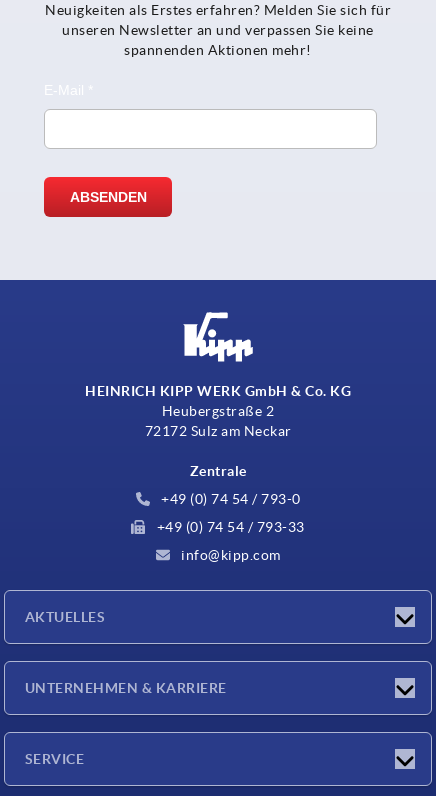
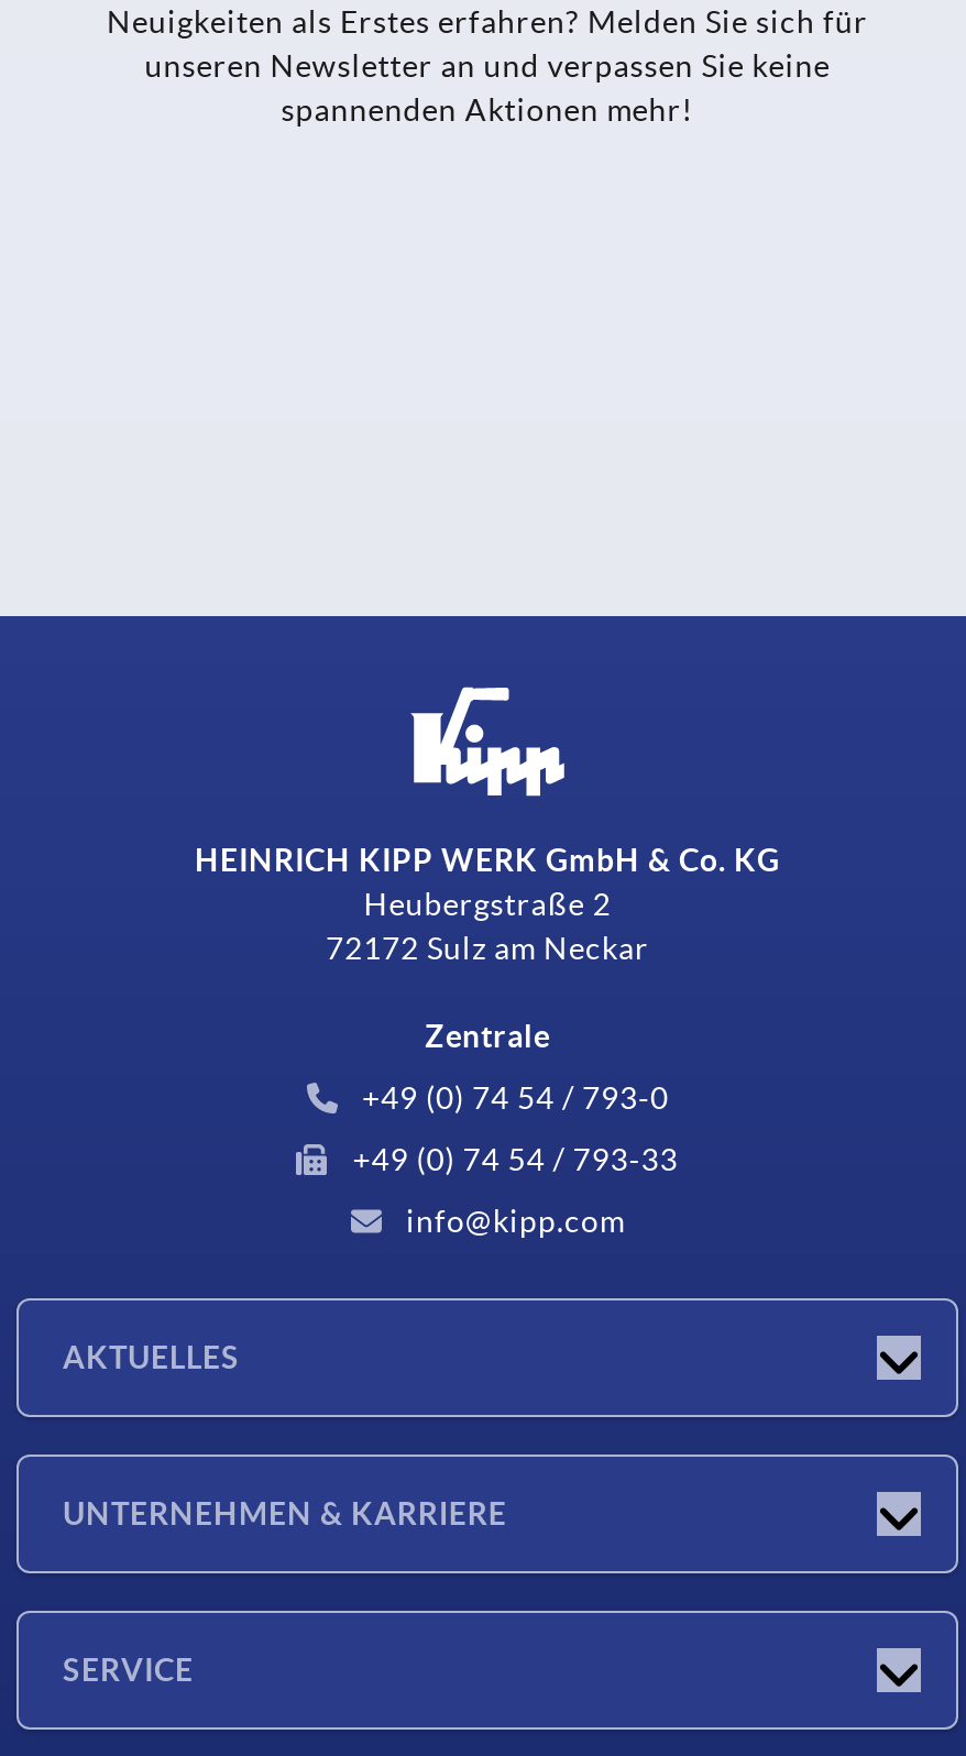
[43,176,173,218] [image] -> none

